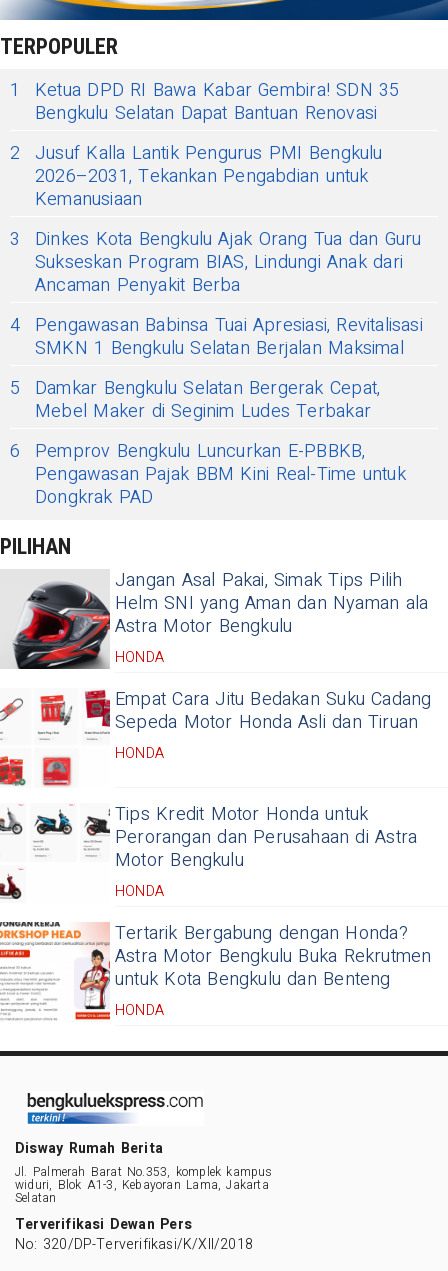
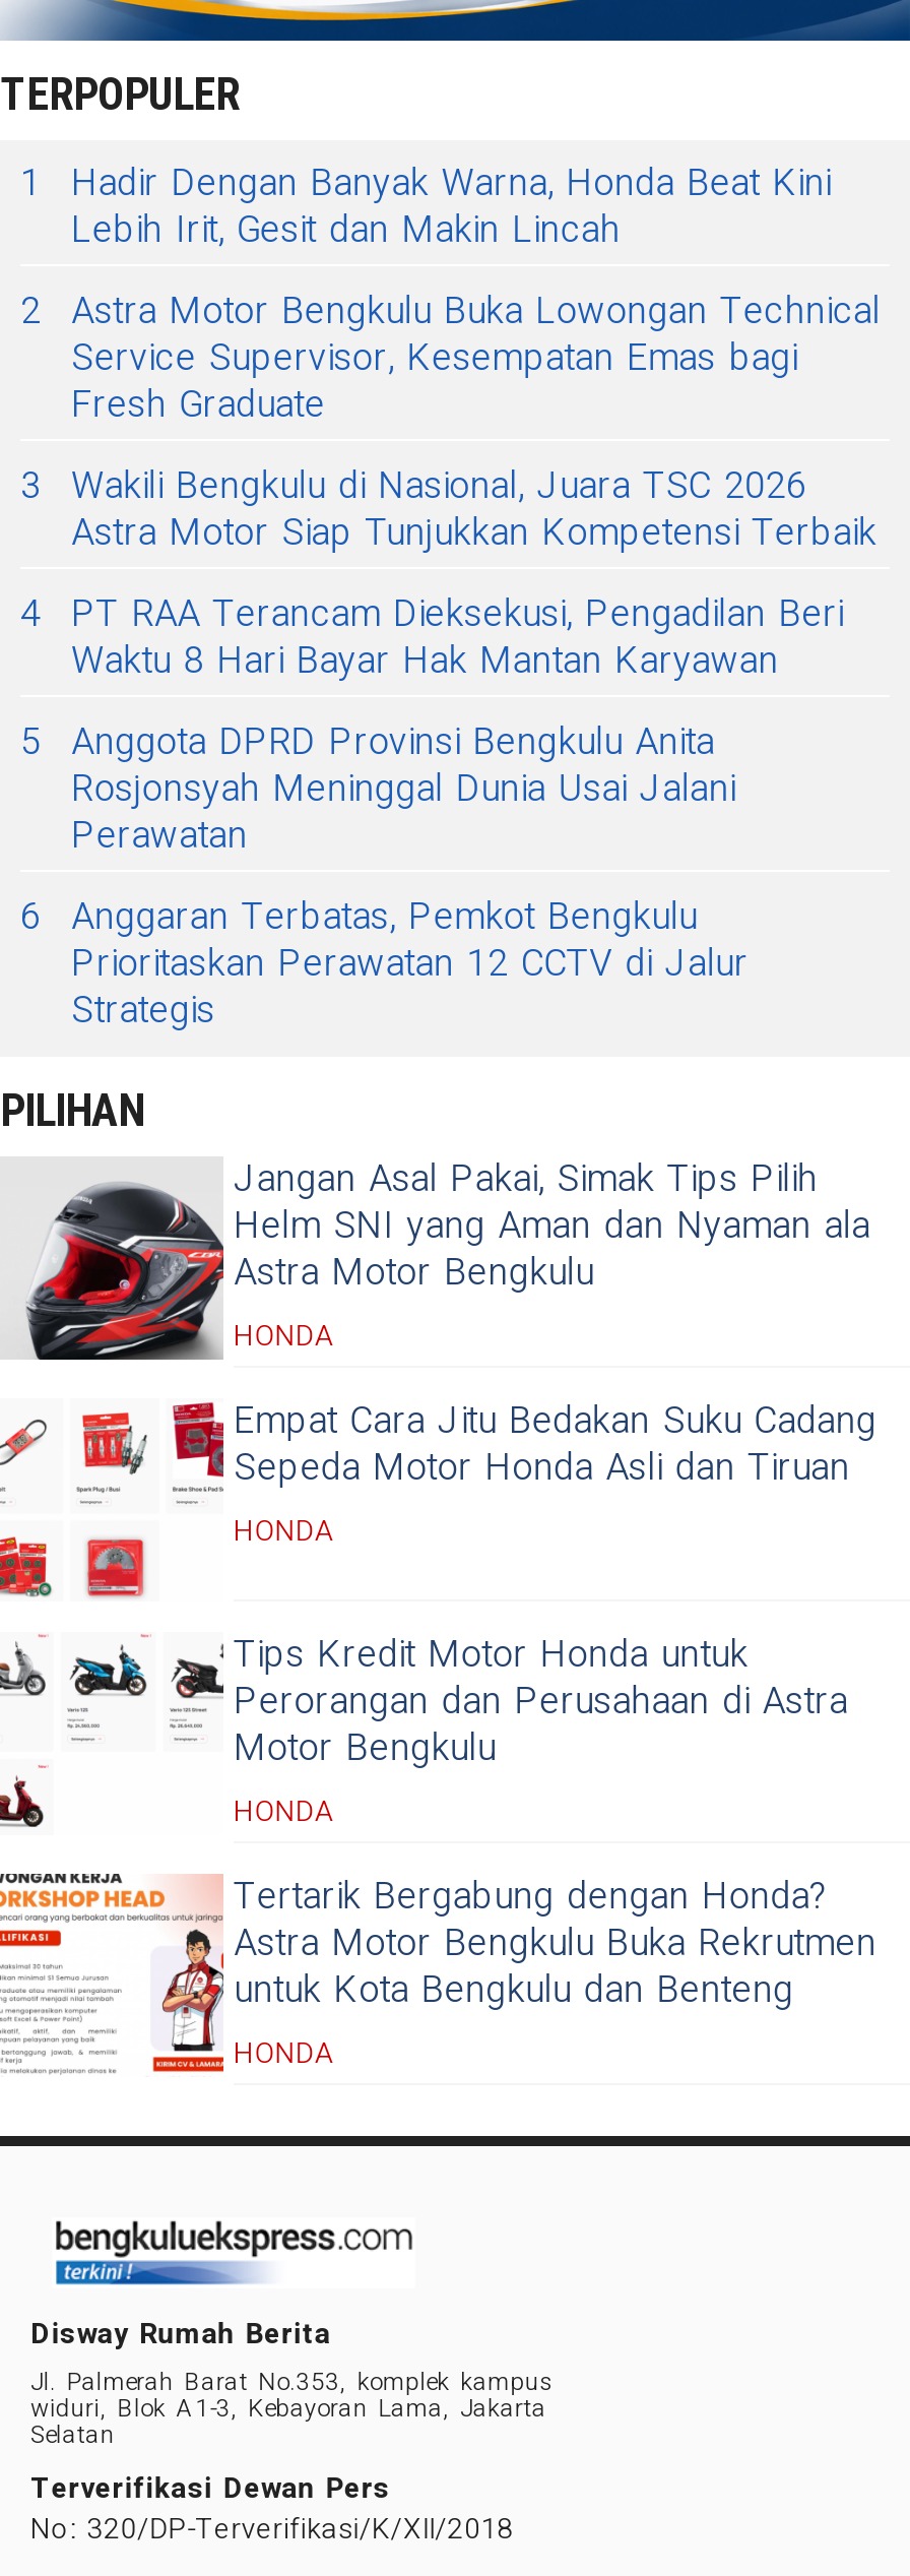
[10,77,399,127] 1 Ketua DPD RI Bawa Kabar Gembira! SDN 35 | Bengkulu Selatan Dapat Bantuan Renovasi -> [20,157,831,258] 1 Hadir Dengan Banyak Warna, Honda Beat Kini | Lebih Irit, Gesit dan Makin Lincah
[10,140,382,213] 2 Jusuf Kalla Lantik Pengurus PMI Bengkulu | 2026–2031, Tekankan Pengabdian untuk | Kemanusiaan -> [20,285,880,433] 2 Astra Motor Bengkulu Buka Lowongan Technical | Service Supervisor, Kesempatan Emas bagi | Fresh Graduate
[10,226,421,299] 3 Dinkes Kota Bengkulu Ajak Orang Tua dan Guru | Sukseskan Program BIAS, Lindungi Anak dari | Ancaman Penyakit Berba -> [20,460,876,561] 3 Wakili Bengkulu di Nasional, Juara TSC 2026 | Astra Motor Siap Tunjukkan Kompetensi Terbaik
[10,312,423,362] 4 Pengawasan Babinsa Tuai Apresiasi, Revitalisasi | SMKN 1 Bengkulu Selatan Berjalan Maksimal -> [20,588,843,689] 4 PT RAA Terancam Dieksekusi, Pengadilan Beri | Waktu 8 Hari Bayar Hak Mantan Karyawan
[10,375,380,425] 5 Damkar Bengkulu Selatan Bergerak Cepat, | Mebel Maker di Seginim Ludes Terbakar -> [20,716,735,864] 5 Anggota DPRD Provinsi Bengkulu Anita | Rosjonsyah Meninggal Dunia Usai Jalani | Perawatan
[10,438,406,511] 6 Pemprov Bengkulu Luncurkan E-PBBKB, | Pengawasan Pajak BBM Kini Real-Time untuk | Dongkrak PAD -> [20,890,748,1039] 6 Anggaran Terbatas, Pemkot Bengkulu | Prioritaskan Perawatan 12 CCTV di Jalur | Strategis

